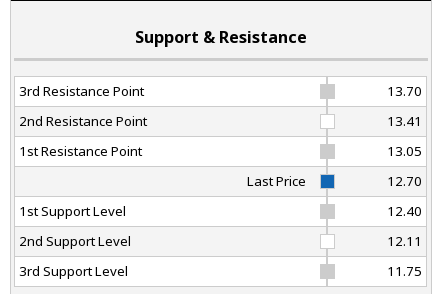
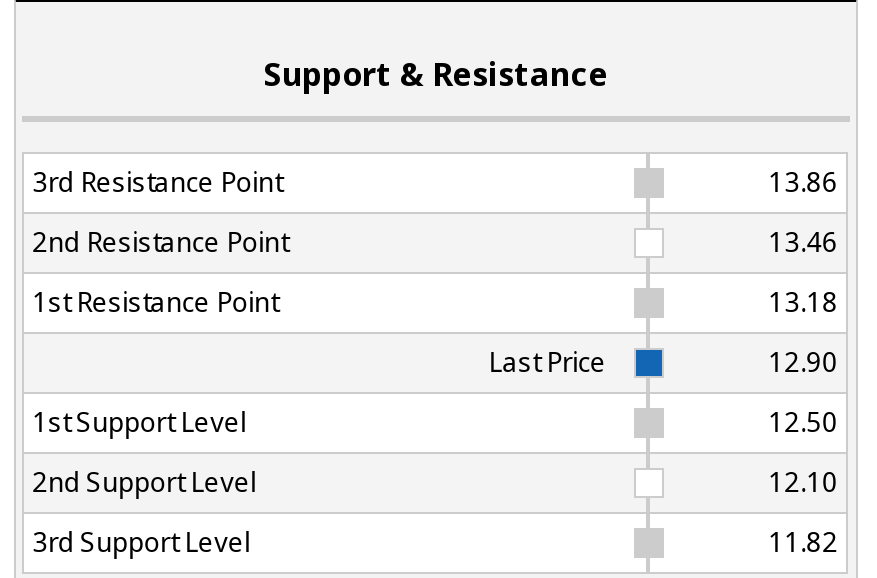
[387,82,422,100] 13.70 -> [768,165,838,201] 13.86
[387,112,422,130] 13.41 -> [768,225,838,261] 13.46
[387,142,422,160] 13.05 -> [768,285,838,321] 13.18
[387,172,422,190] 12.70 -> [768,345,838,381] 12.90
[387,202,422,220] 12.40 -> [768,405,838,441] 12.50
[387,232,422,250] 12.11 -> [768,465,838,501] 12.10
[387,262,422,280] 11.75 -> [768,525,838,561] 11.82

